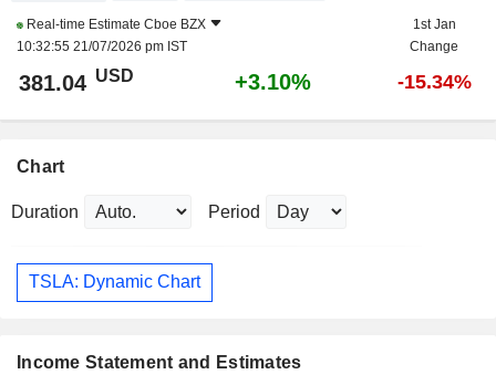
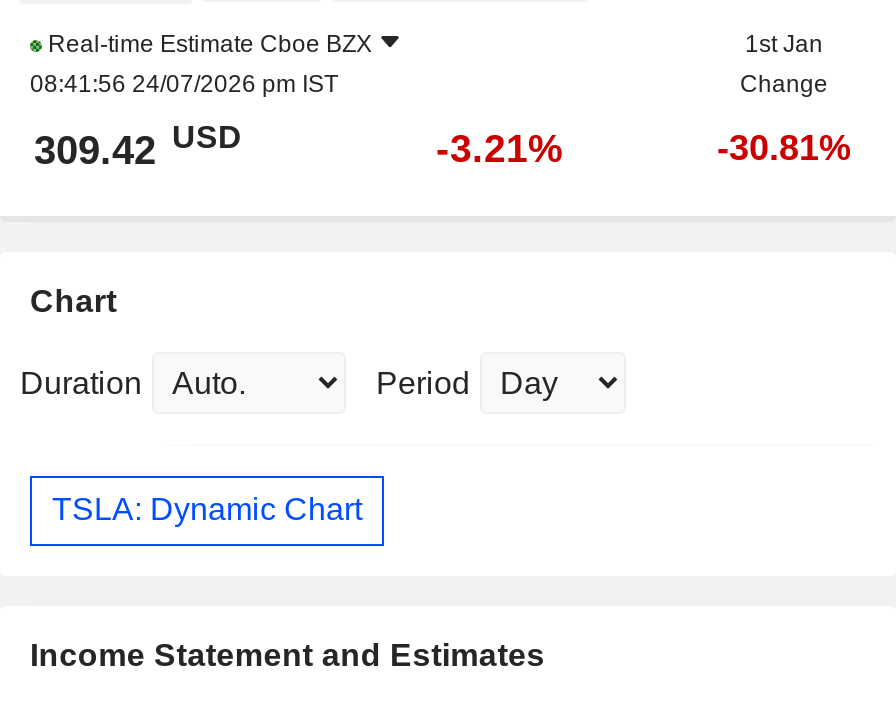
[17,38,187,54] 10:32:55 21/07/2026 pm IST -> [30,70,338,98] 08:41:56 24/07/2026 pm IST
[19,67,134,95] 381.04 USD -> [34,121,242,172] 309.42 USD
[235,69,311,94] +3.10% -> [436,126,564,170] -3.21%
[397,71,471,93] -15.34% -> [717,128,851,168] -30.81%

